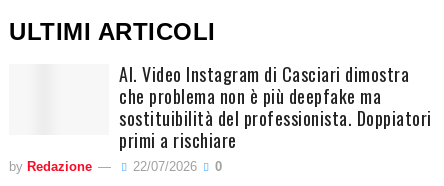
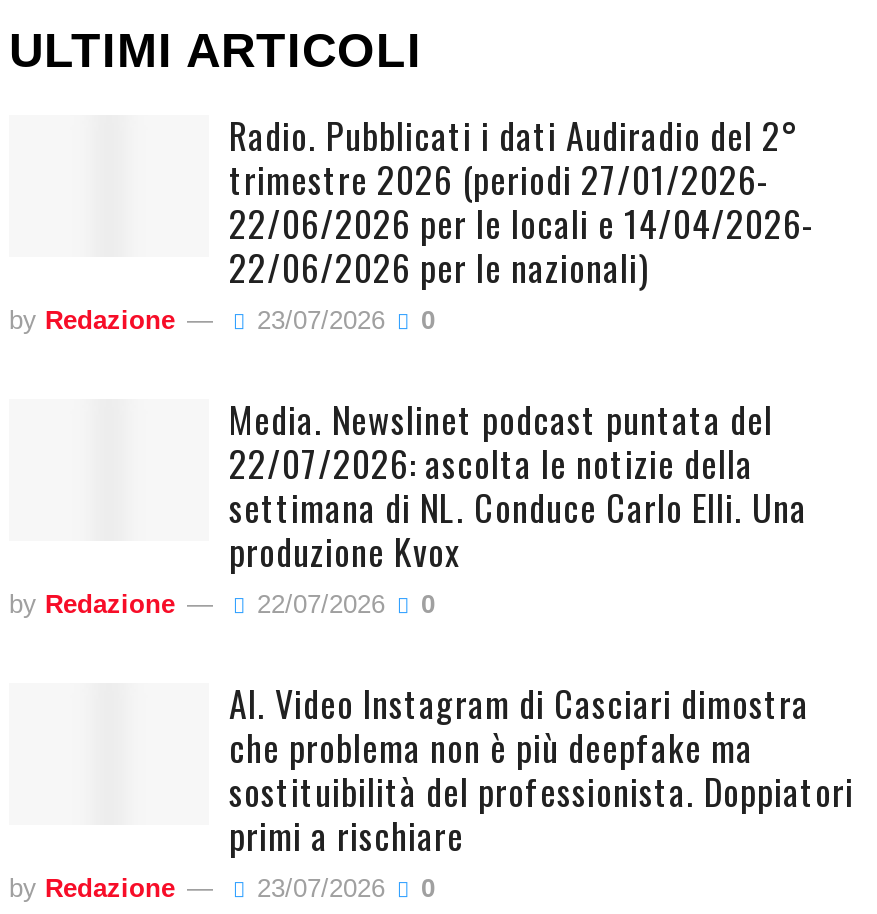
none -> [9,109,815,619] Radio. Pubblicati i dati Audiradio del 2° | trimestre 2026 (periodi 27/01/2026- | 22/06/2026 per le locali e 14/04/2026- | 22/06/2026 per le nazionali) | by Redazione | 23/07/2026 | 0 | Media. Newslinet podcast puntata del | 22/07/2026: ascolta le notizie della | settimana di NL. Conduce Carlo Elli. Una | produzione Kvox | by Redazione | 22/07/2026 | 0
[129,159,222,174] 22/07/2026 0 -> [249,873,435,903] 23/07/2026 0

